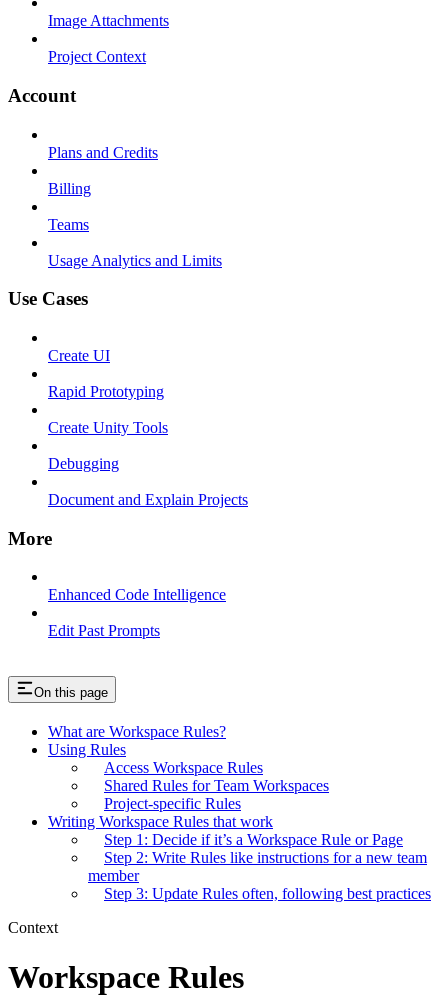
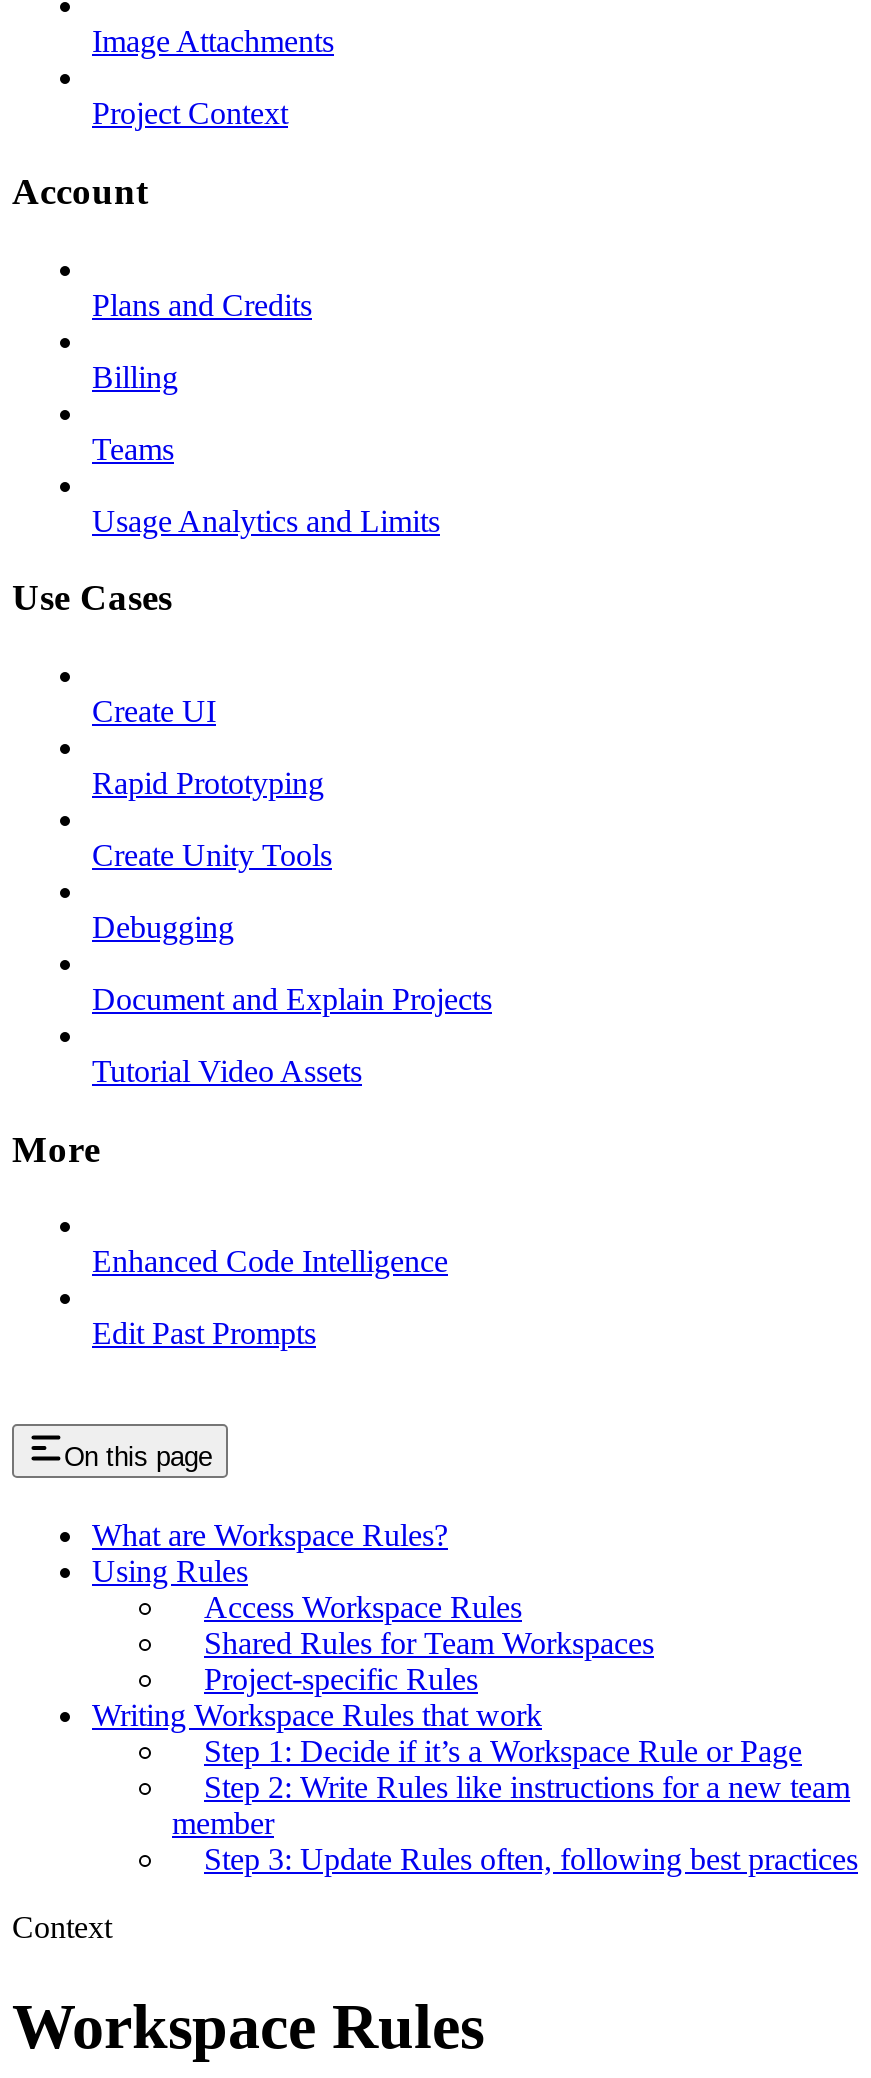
none -> [92,1054,362,1088] Tutorial Video Assets

